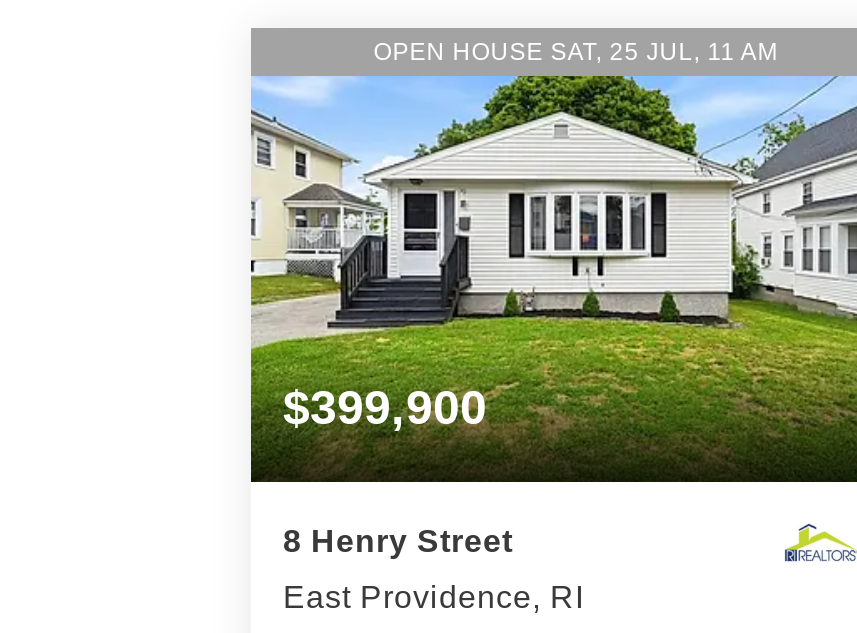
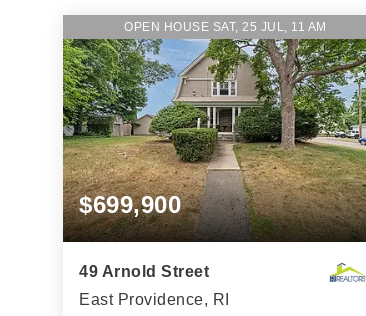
[251,74,851,474] [image] | $399,900 -> [62,38,363,239] [image] | $699,900
[283,524,513,558] 8 Henry Street -> [79,263,209,280] 49 Arnold Street

